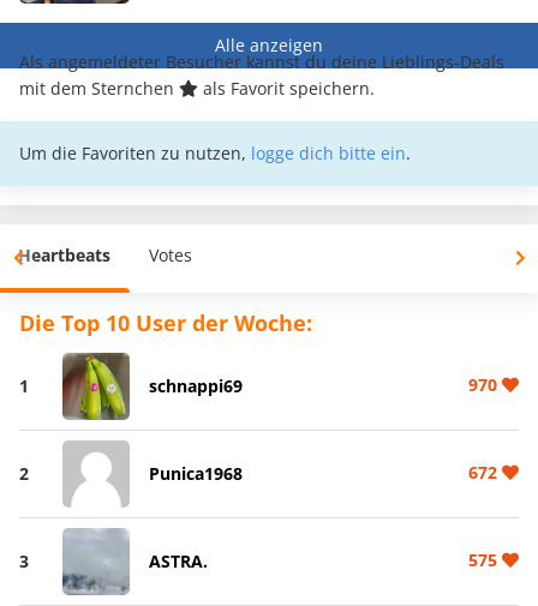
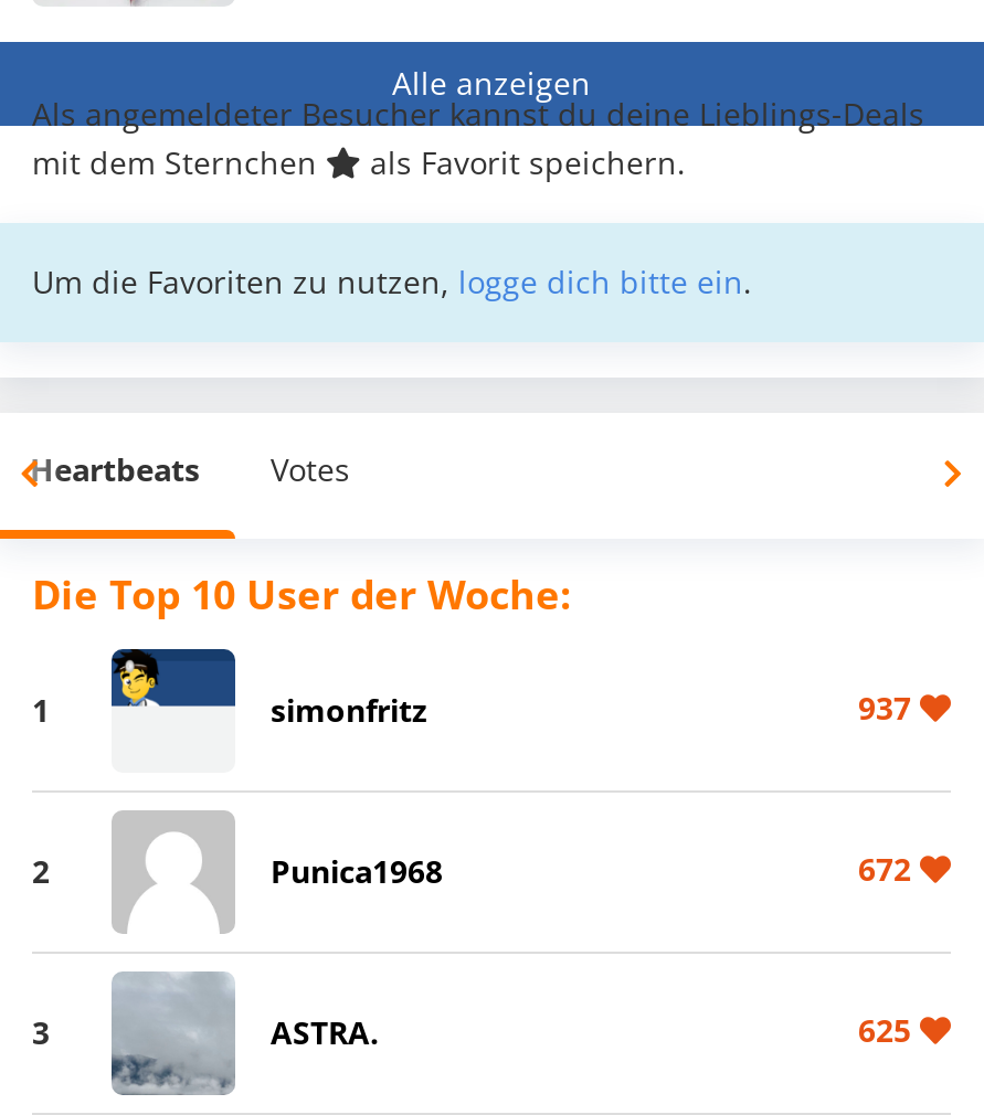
[61,352,497,421] [image] | schnappi69 | 970 -> [109,647,911,773] [image] | simonfritz | 937
[468,548,497,571] 575 -> [858,1008,911,1050] 625

